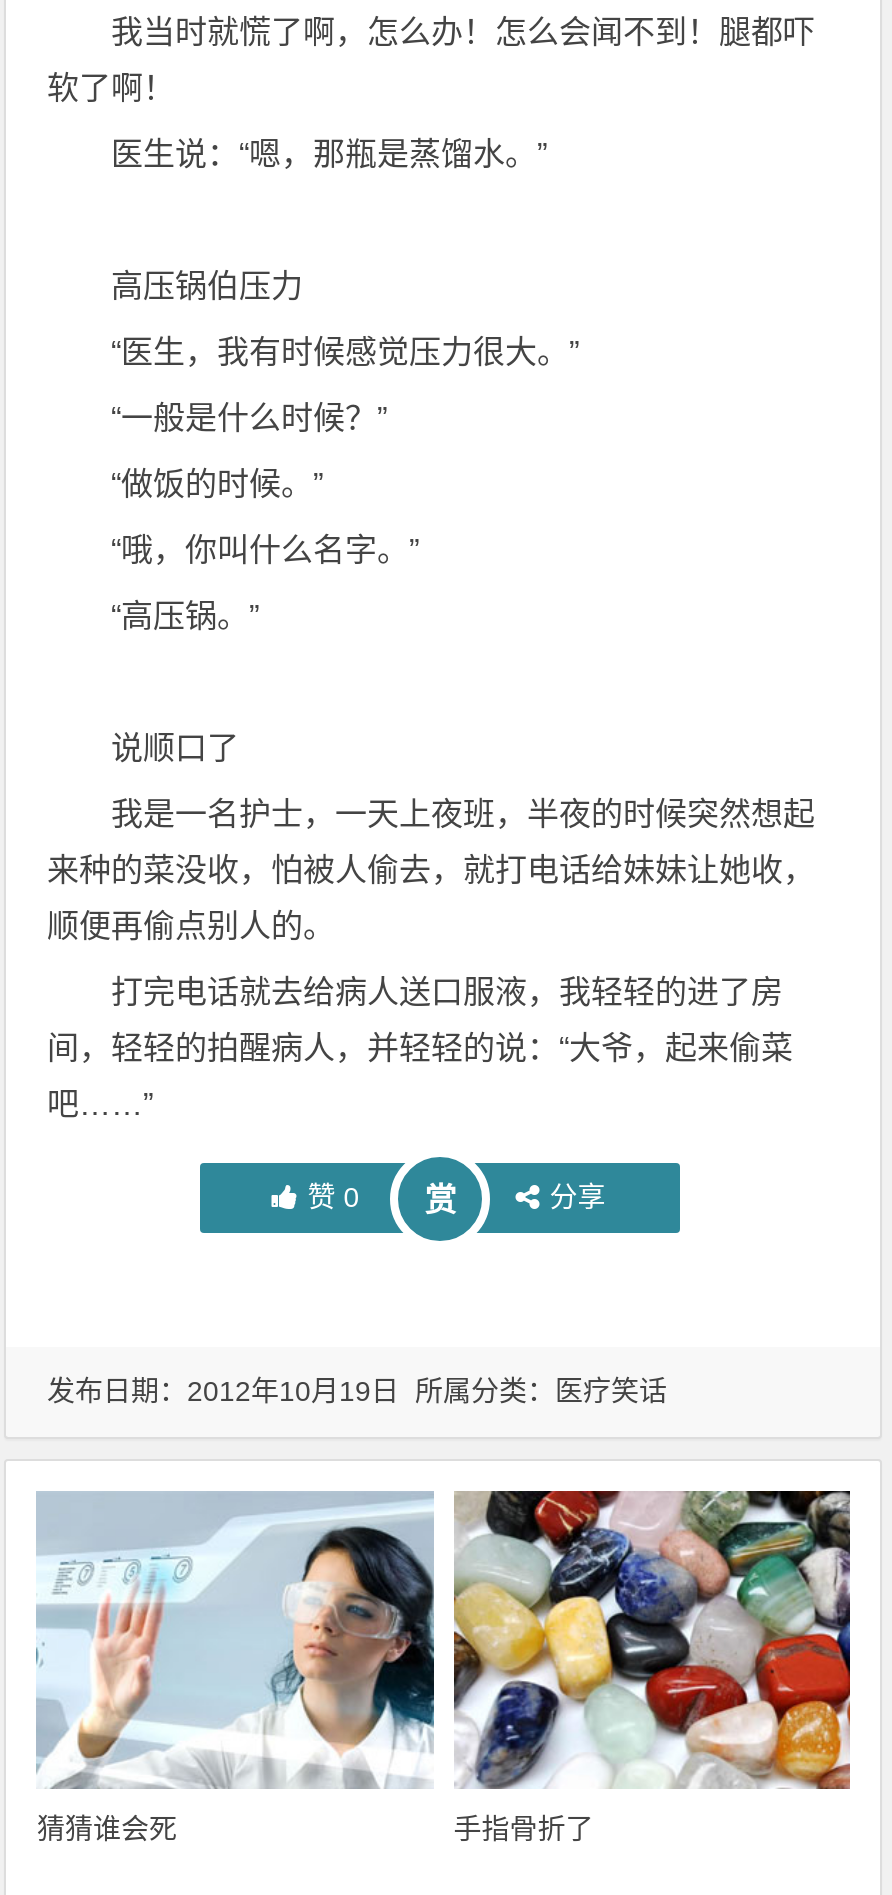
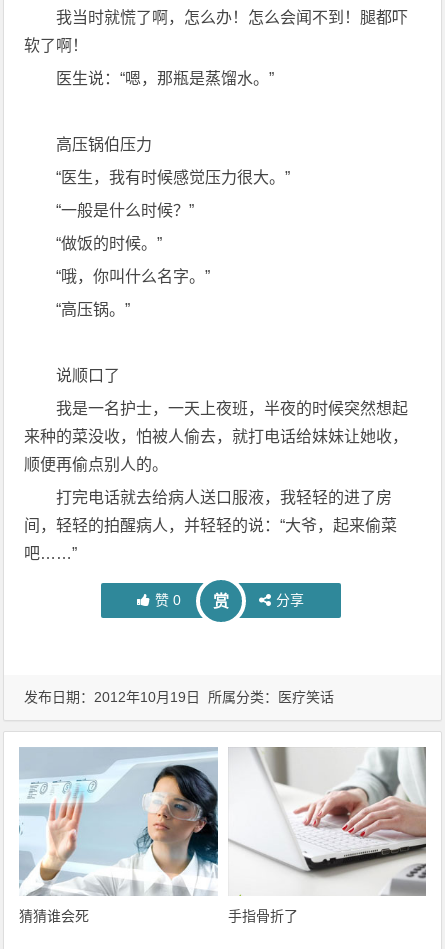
[452,1489,852,1791] [image] -> [228,746,427,896] [image]

